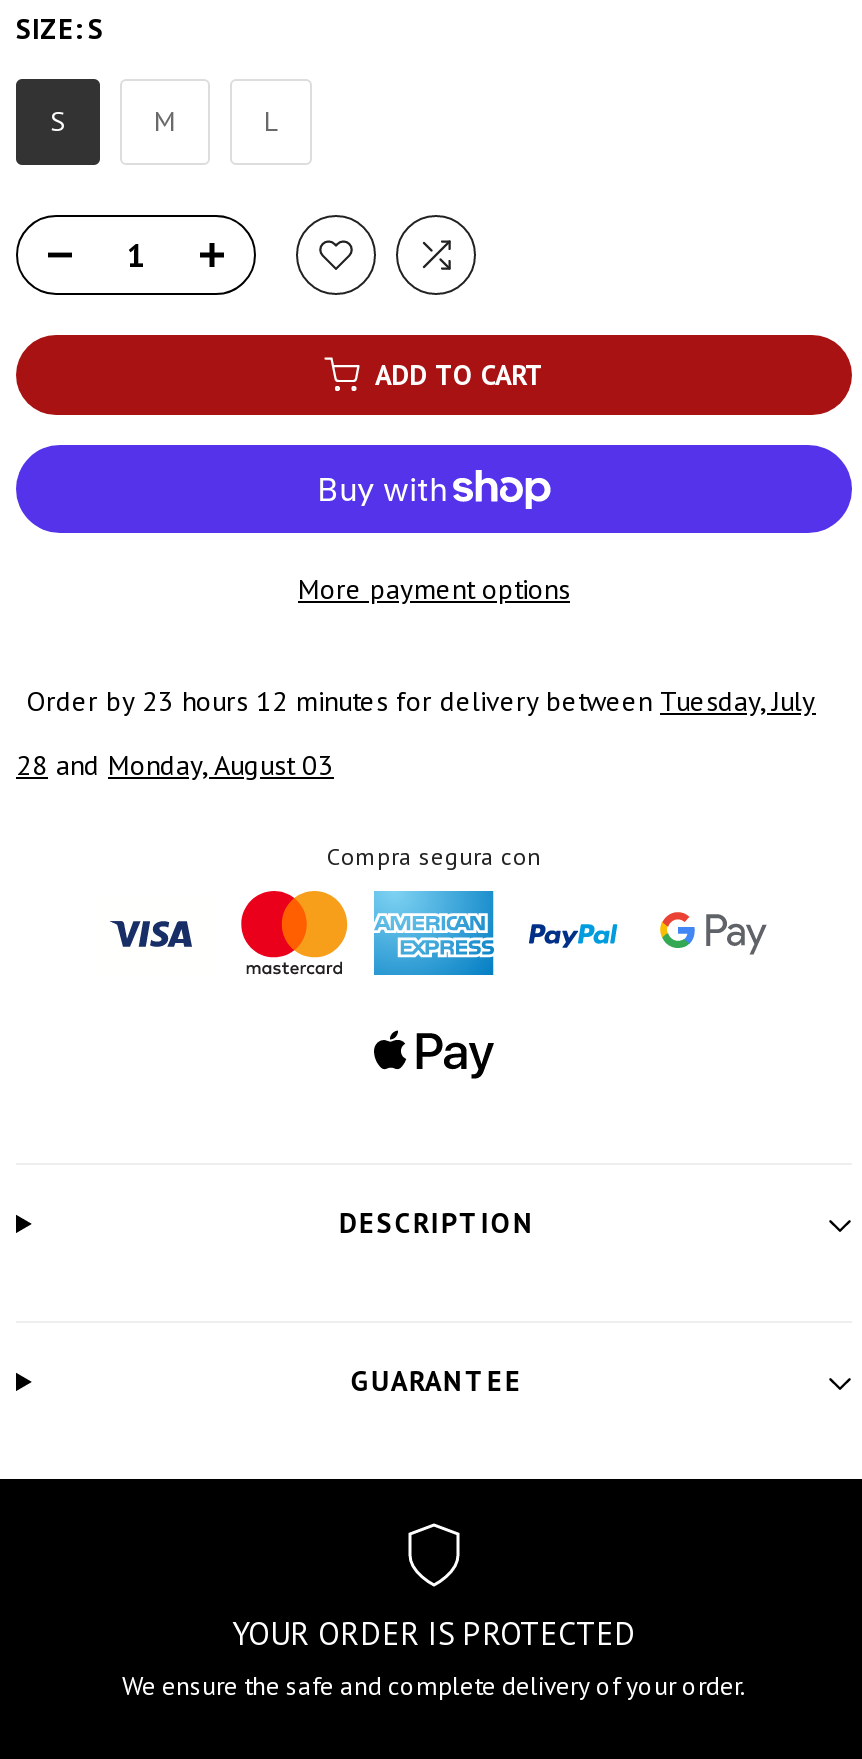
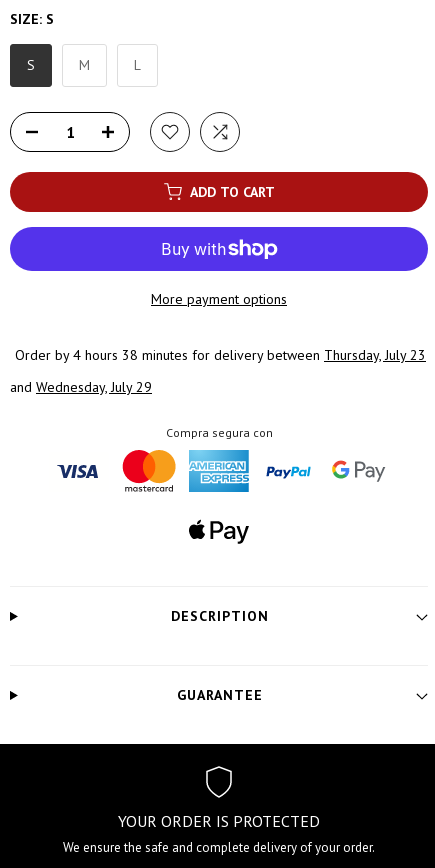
[26,683,816,719] Order by 23 hours 12 minutes for delivery between Tuesday, July -> [15,346,426,364] Order by 4 hours 38 minutes for delivery between Thursday, July 23
[16,747,334,783] 28 and Monday, August 03 -> [10,378,152,396] and Wednesday, July 29

